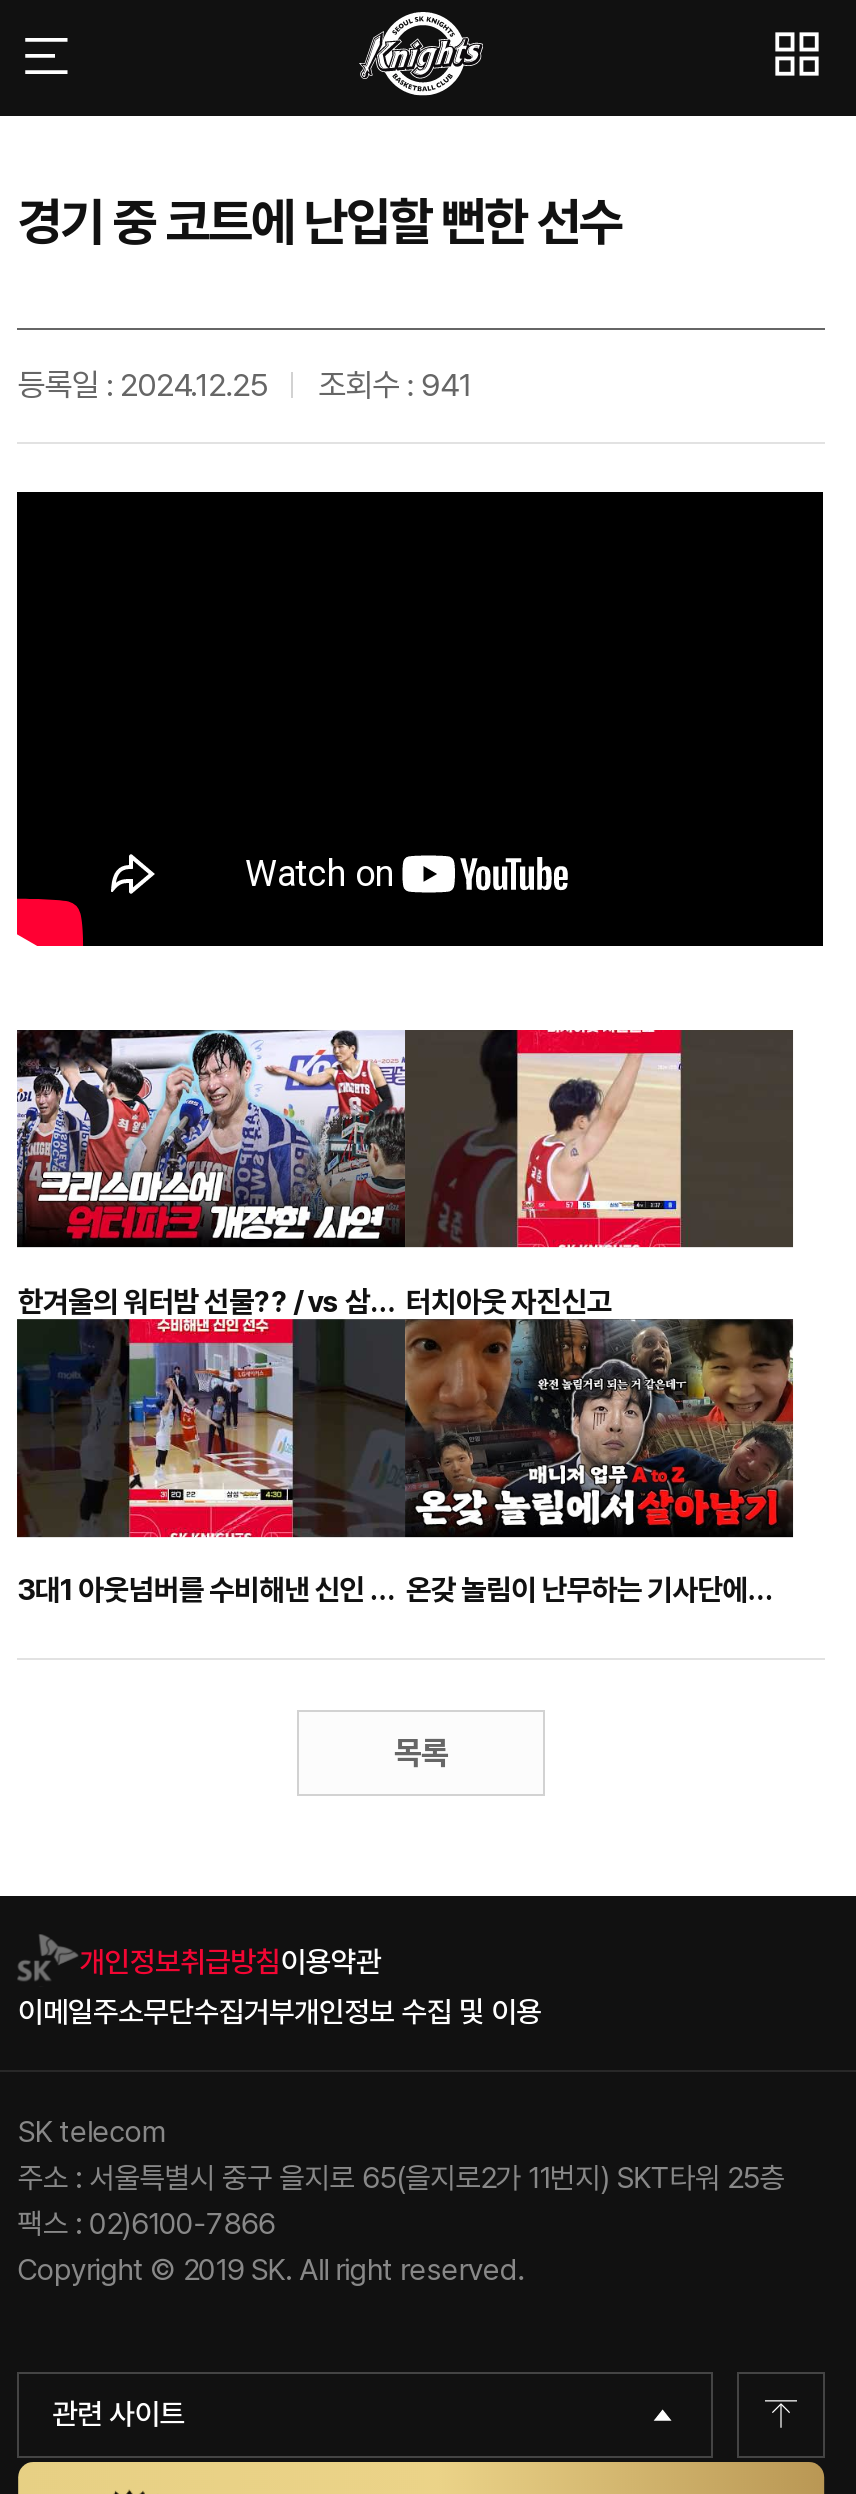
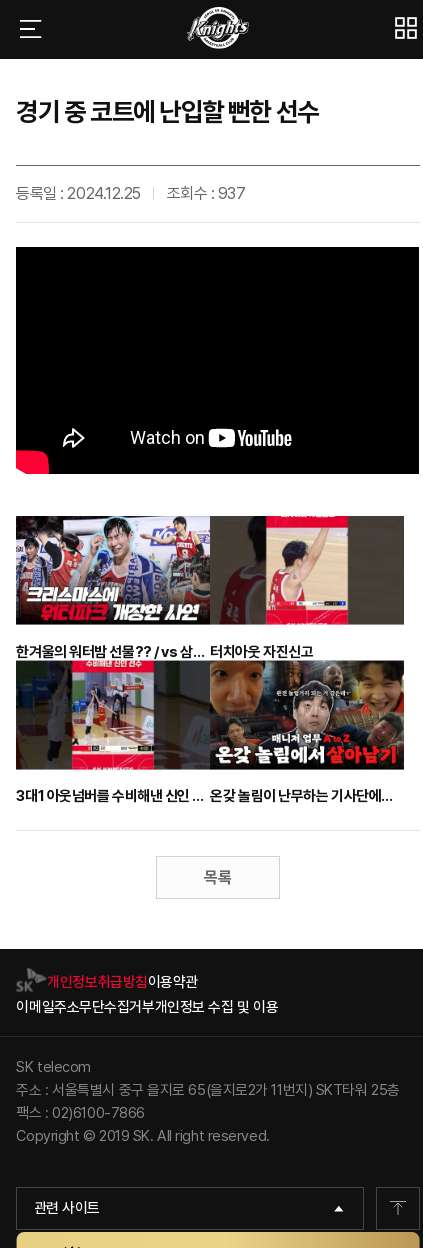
[18,366,472,404] 등록일 : 2024.12.25 조회수 : 941 -> [16,184,245,203] 등록일 : 2024.12.25 조회수 : 937

